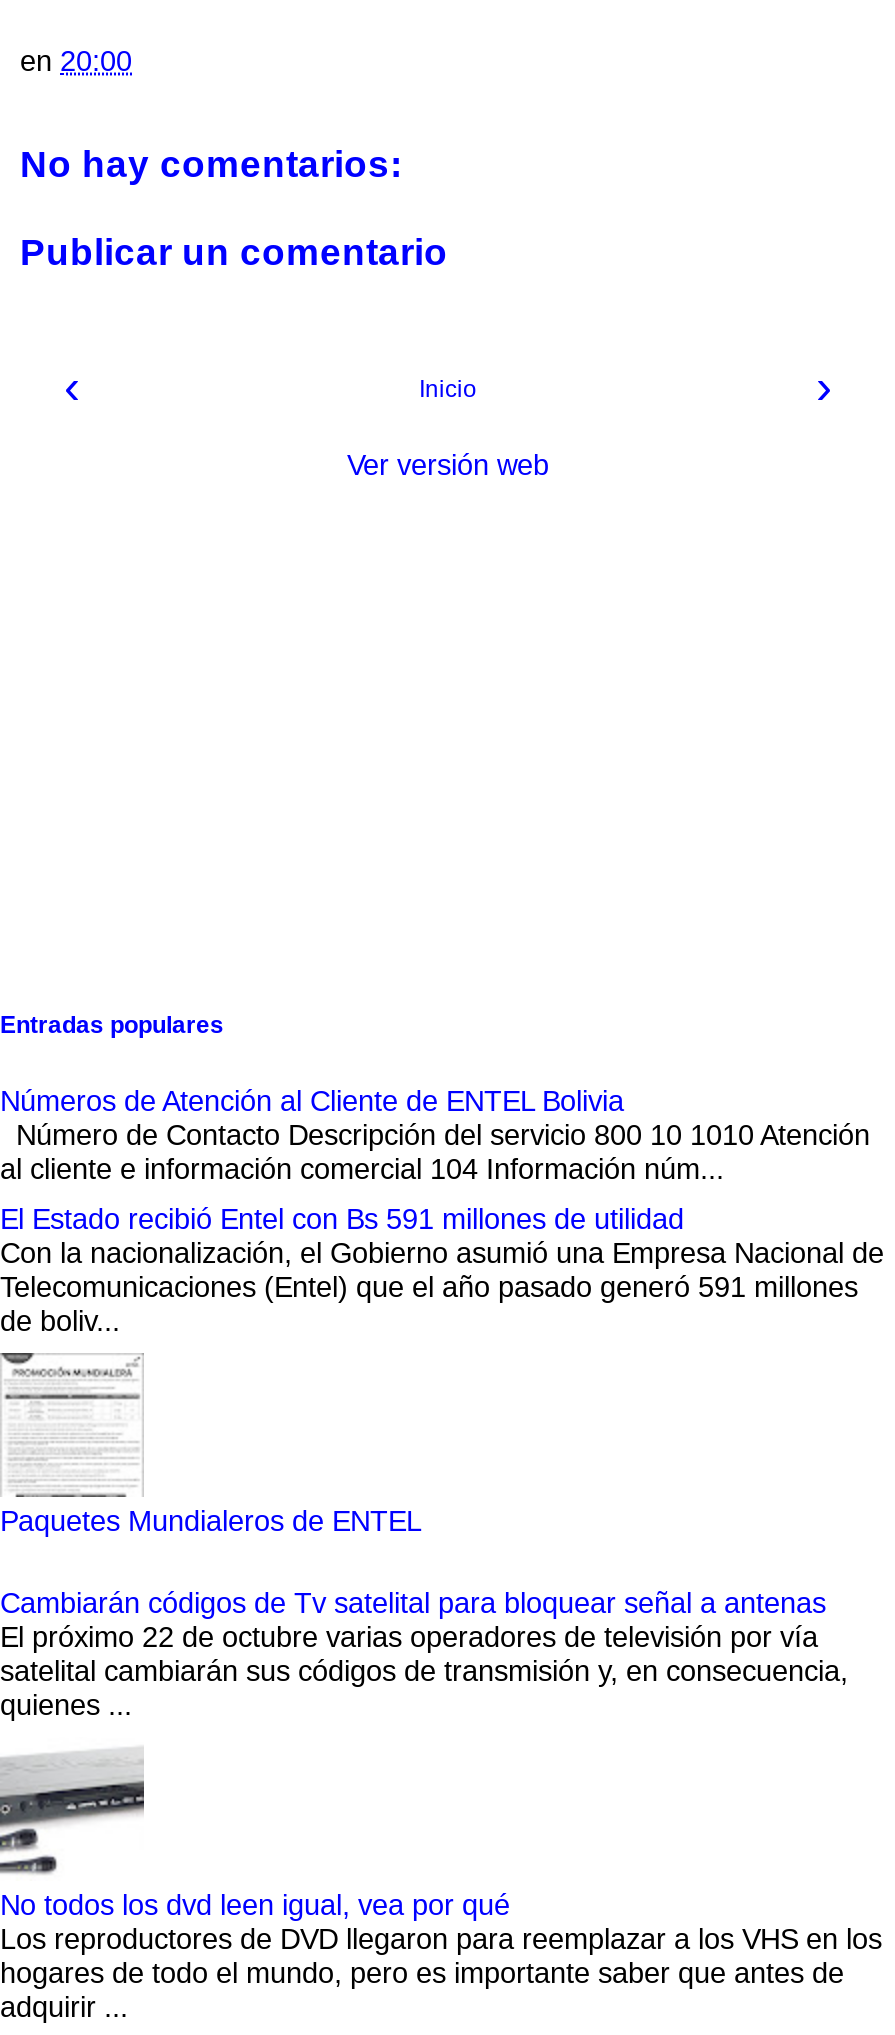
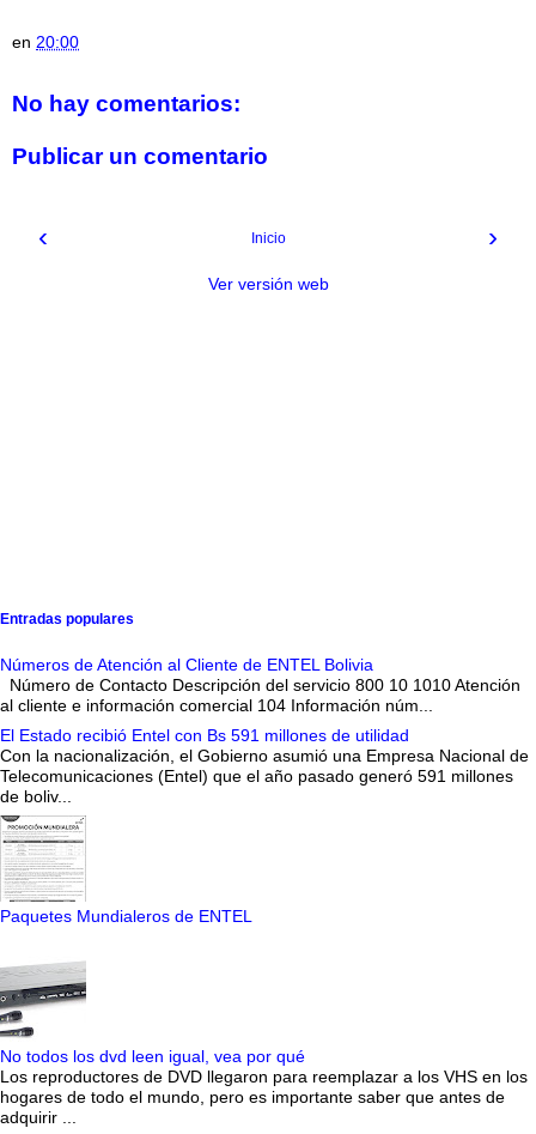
[0,1587,848,1721] Cambiarán códigos de Tv satelital para bloquear señal a antenas | El próximo 22 de octubre varias operadores de televisión por vía | satelital cambiarán sus códigos de transmisión y, en consecuencia, | quienes ... -> none

